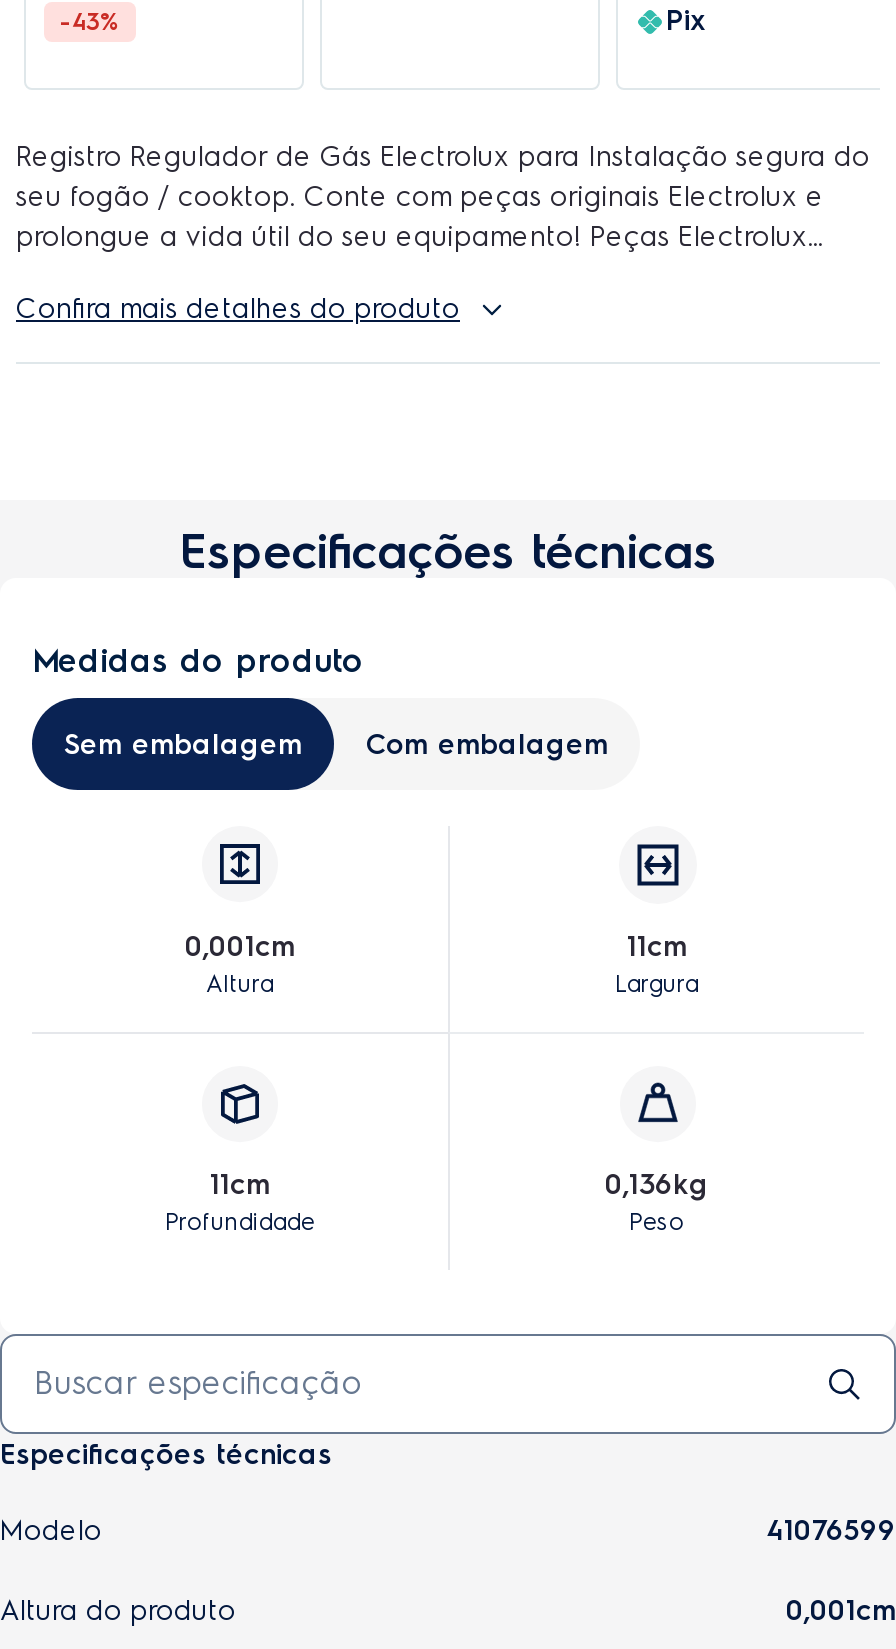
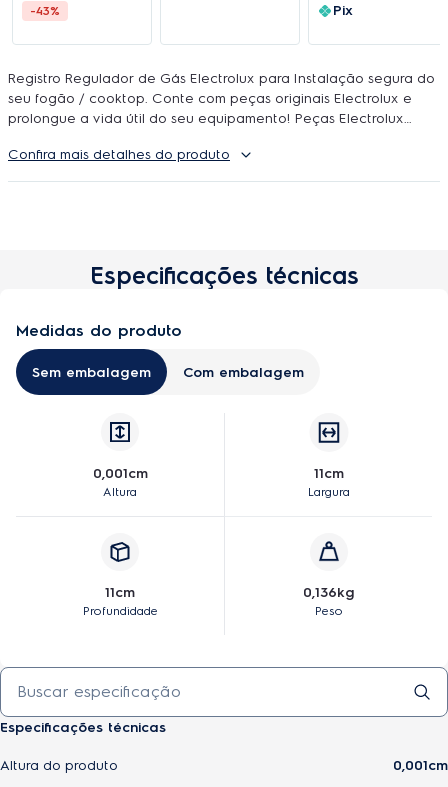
[0,1514,896,1548] Modelo | 41076599 -> none

